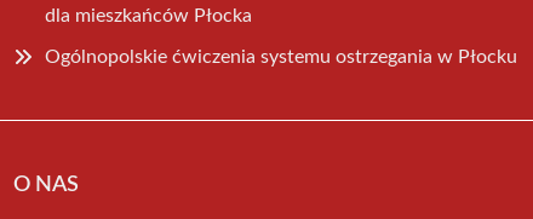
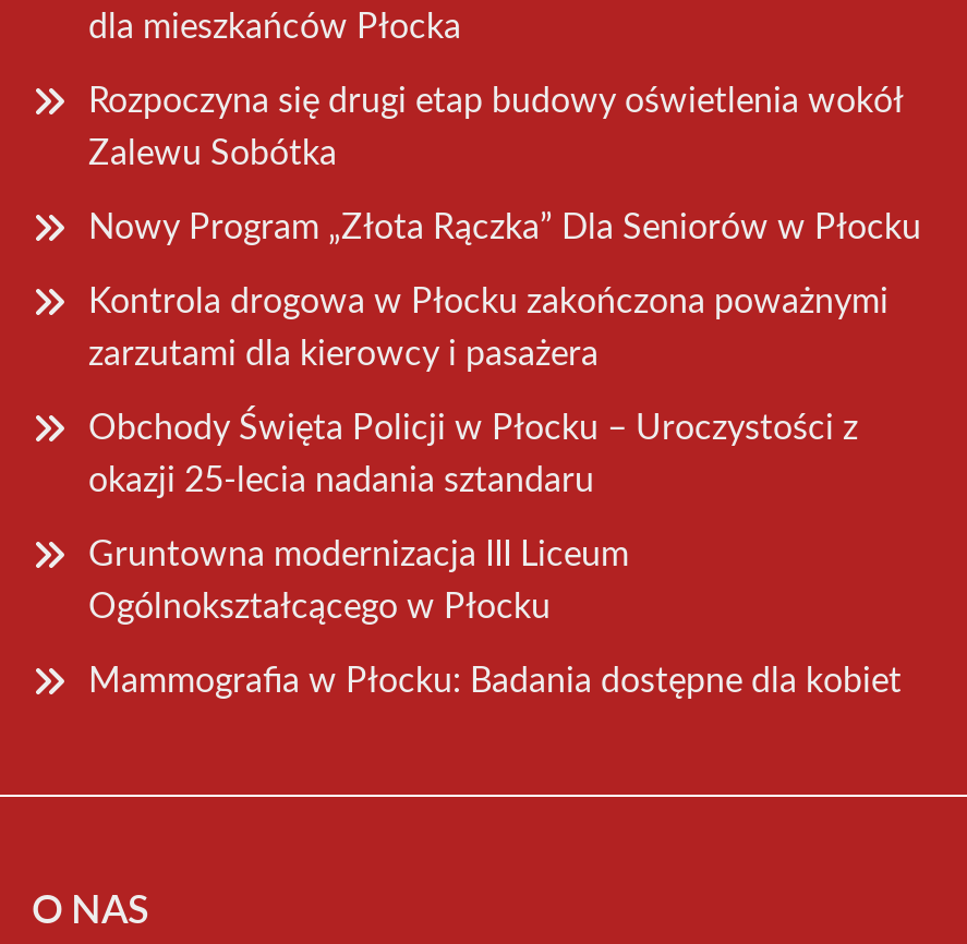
[45,47,517,67] Ogólnopolskie ćwiczenia systemu ostrzegania w Płocku -> [88,84,921,699] Rozpoczyna się drugi etap budowy oświetlenia wokół | Zalewu Sobótka | Nowy Program „Złota Rączka” Dla Seniorów w Płocku | Kontrola drogowa w Płocku zakończona poważnymi | zarzutami dla kierowcy i pasażera | Obchody Święta Policji w Płocku – Uroczystości z | okazji 25-lecia nadania sztandaru | Gruntowna modernizacja III Liceum | Ogólnokształcącego w Płocku | Mammografia w Płocku: Badania dostępne dla kobiet

